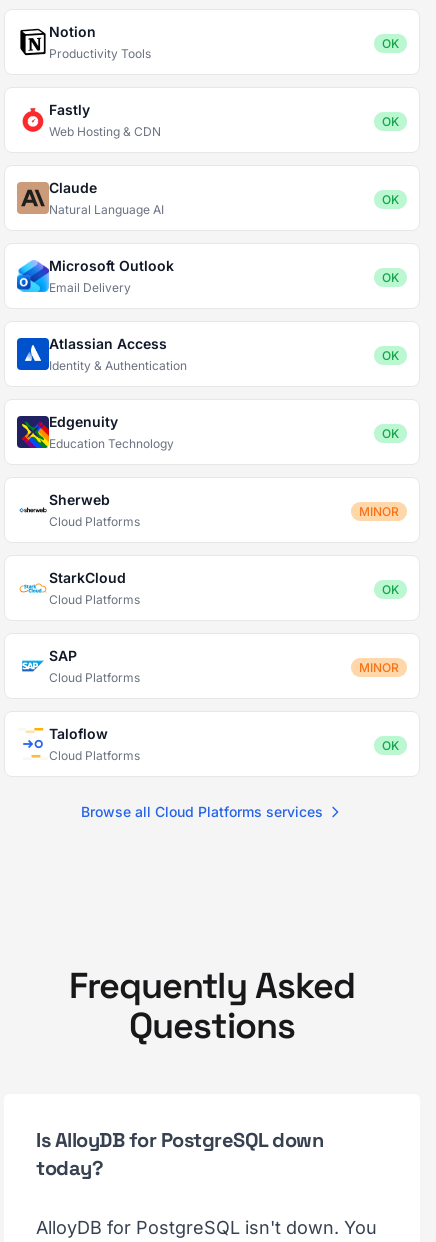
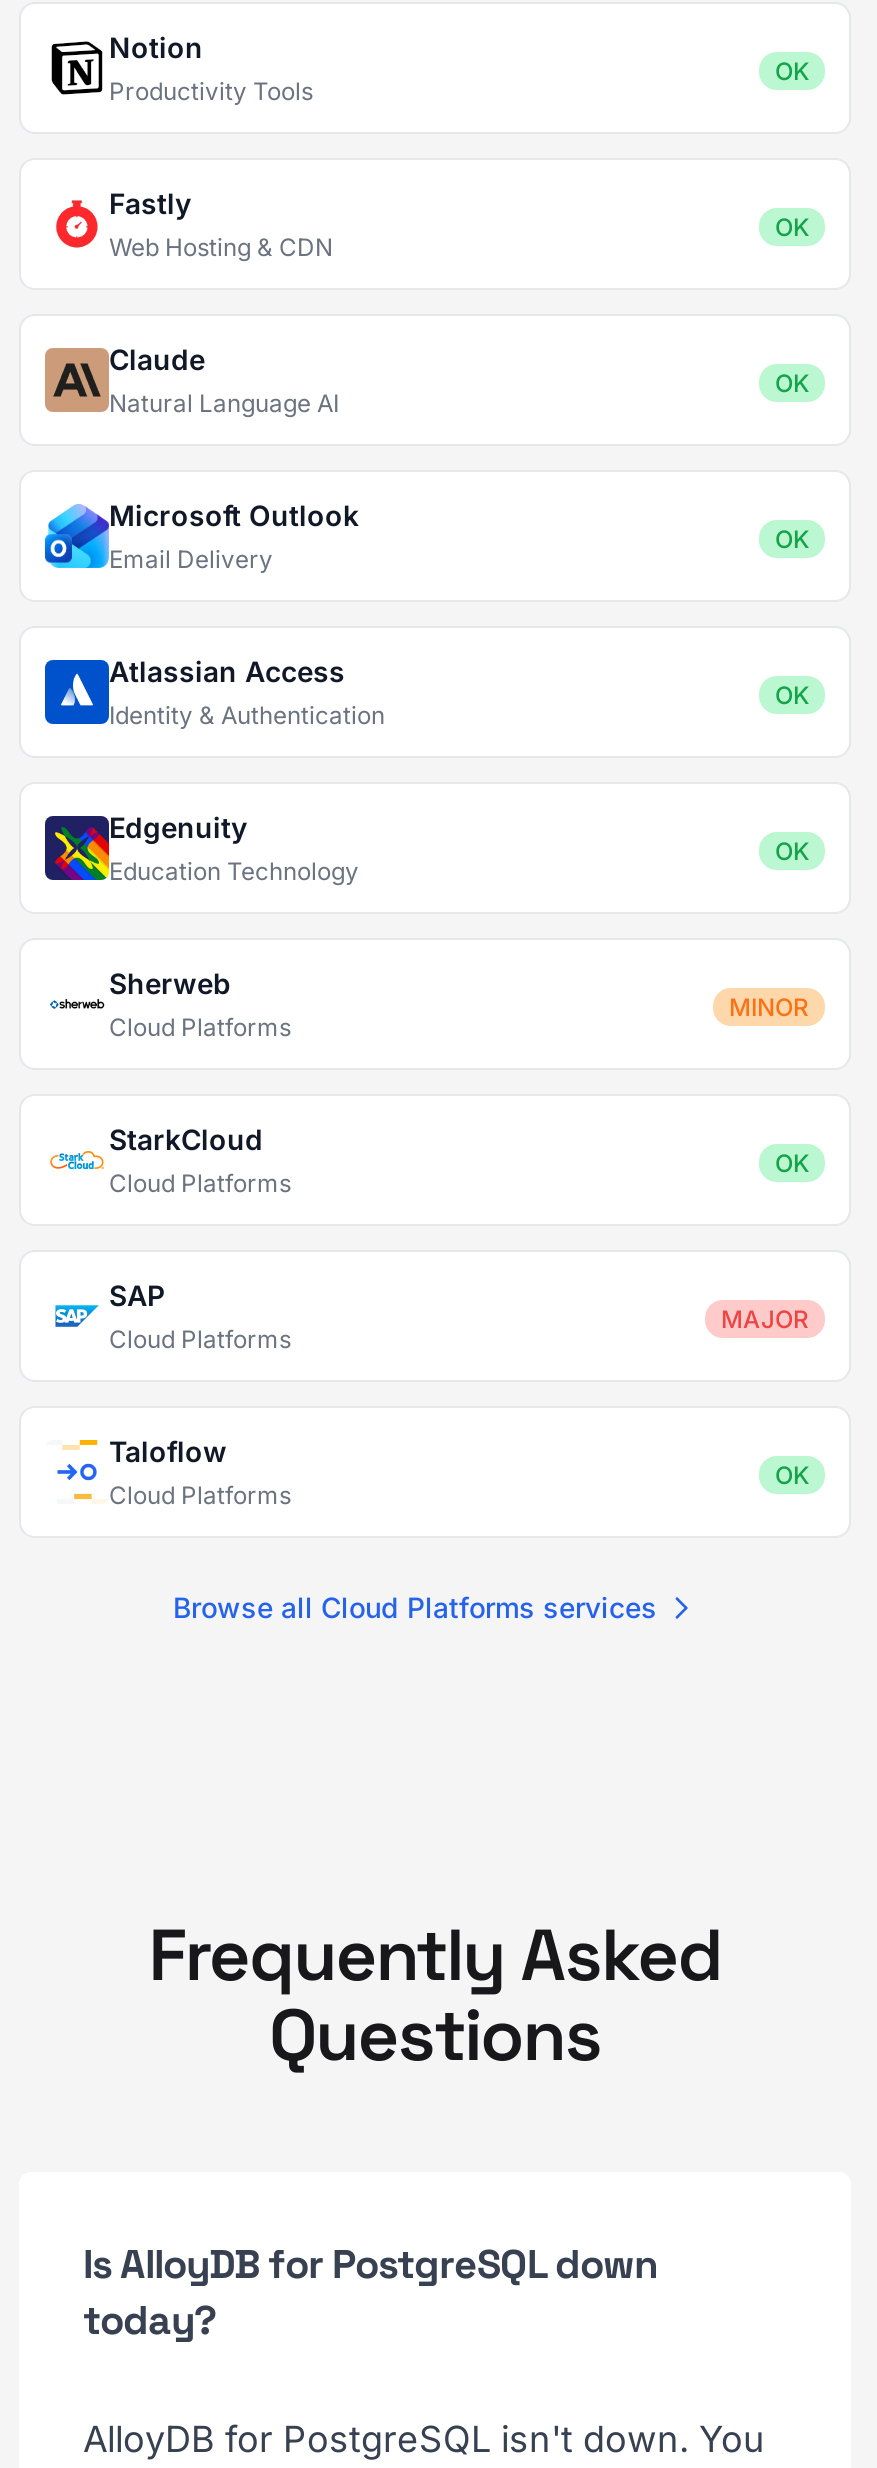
[359,660,399,675] MINOR -> [721,1304,809,1334] MAJOR

